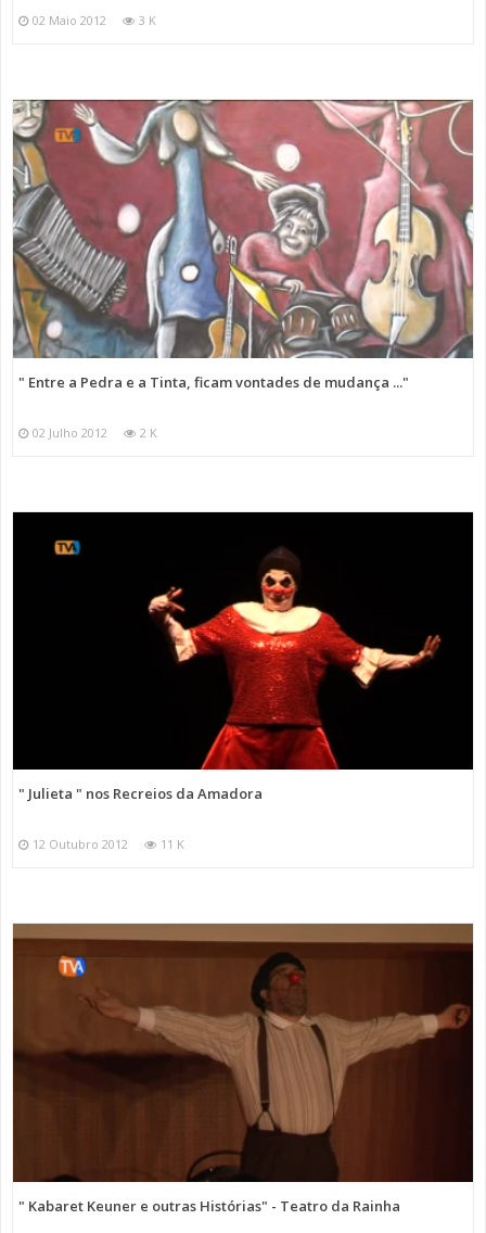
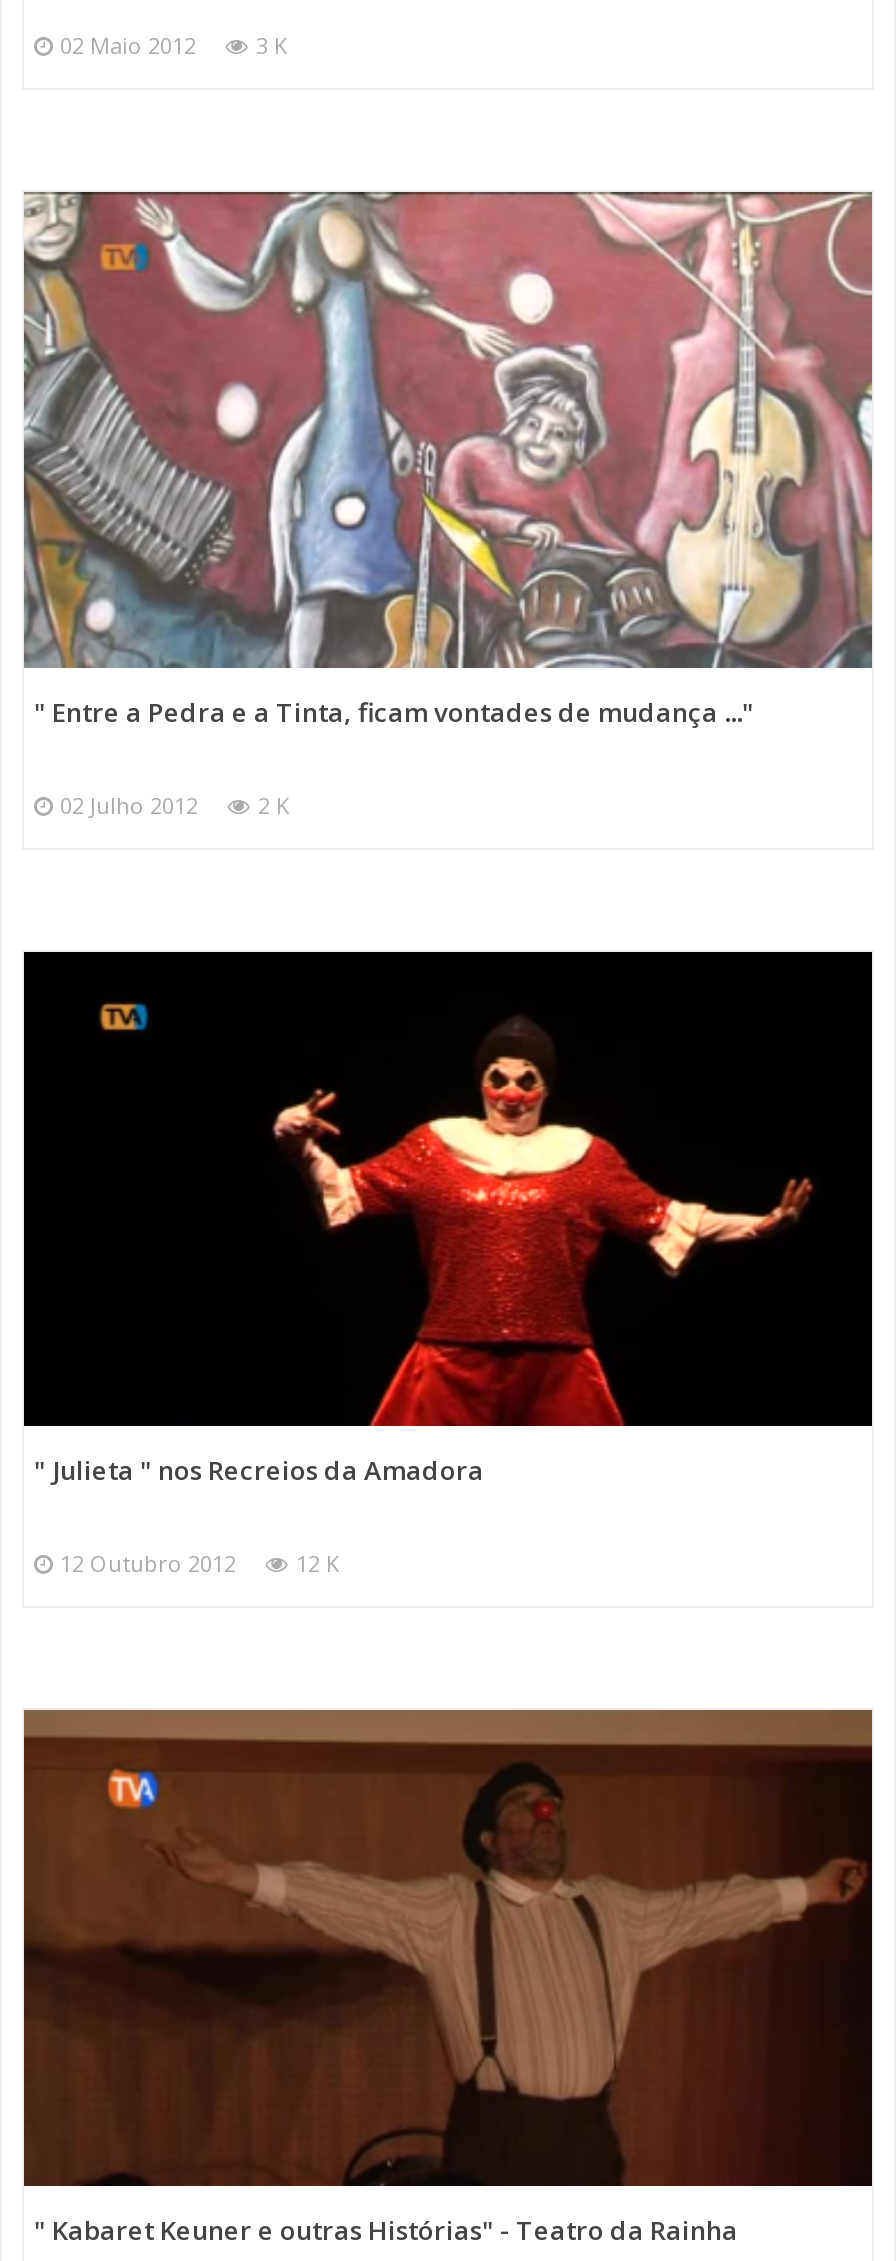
[33,836,184,852] 12 Outubro 2012 11 K -> [60,1549,340,1579] 12 Outubro 2012 12 K

